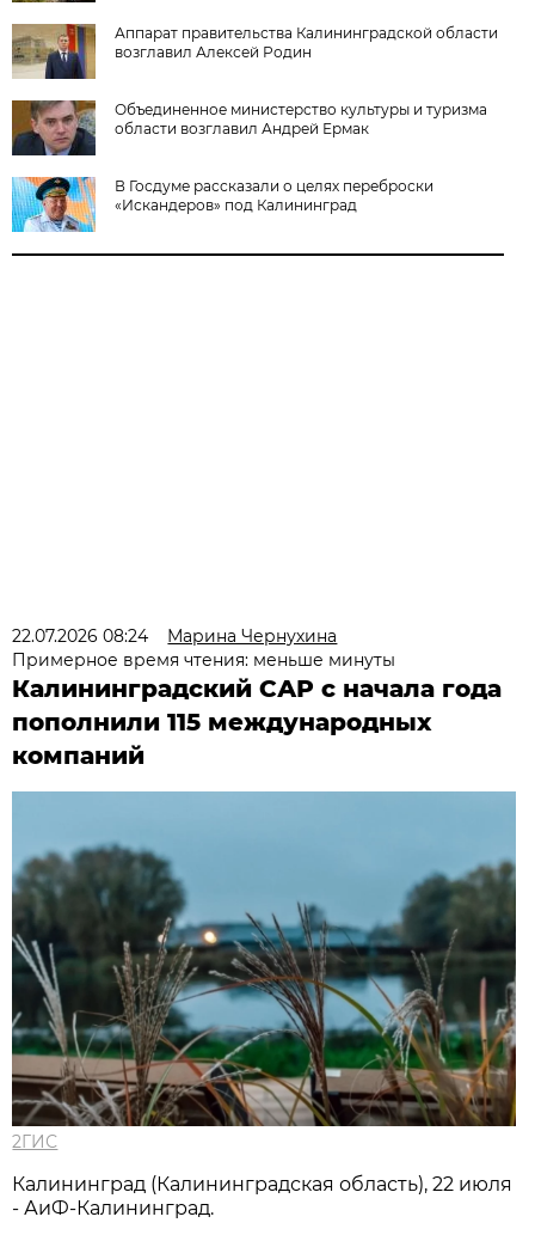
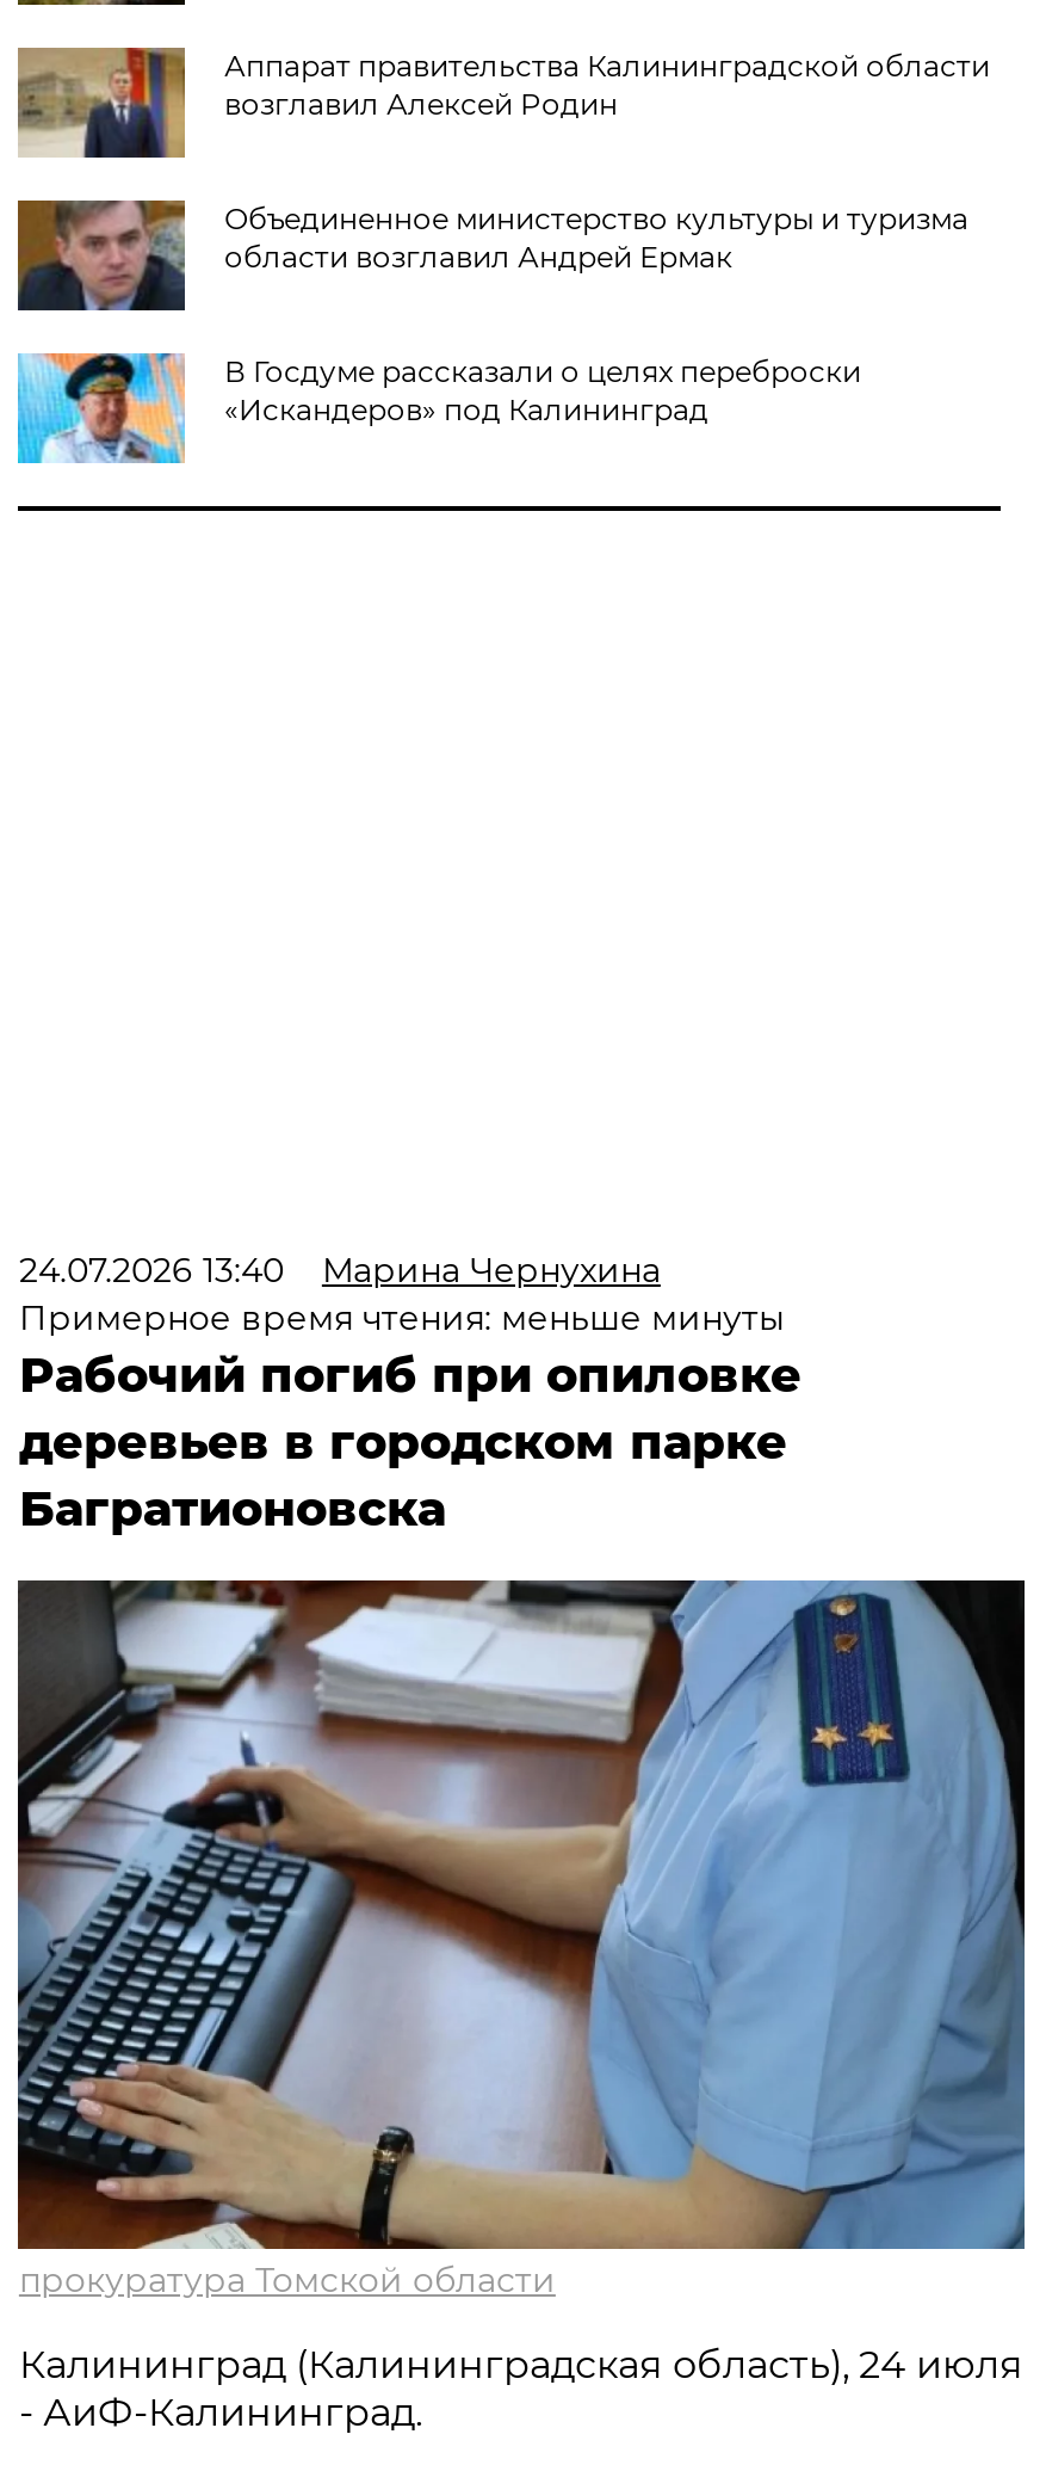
[12,625,337,647] 22.07.2026 08:24 Марина Чернухина -> [19,1248,661,1291] 24.07.2026 13:40 Марина Чернухина
[12,674,502,770] Калининградский САР с начала года | пополнили 115 международных | компаний -> [19,1346,801,1537] Рабочий погиб при опиловке | деревьев в городском парке | Багратионовска
[11,791,517,1152] [image] | 2ГИС -> [16,1578,1027,2301] [image] | прокуратура Томской области
[12,1173,513,1195] Калининград (Калининградская область), 22 июля -> [19,2342,1023,2387] Калининград (Калининградская область), 24 июля

